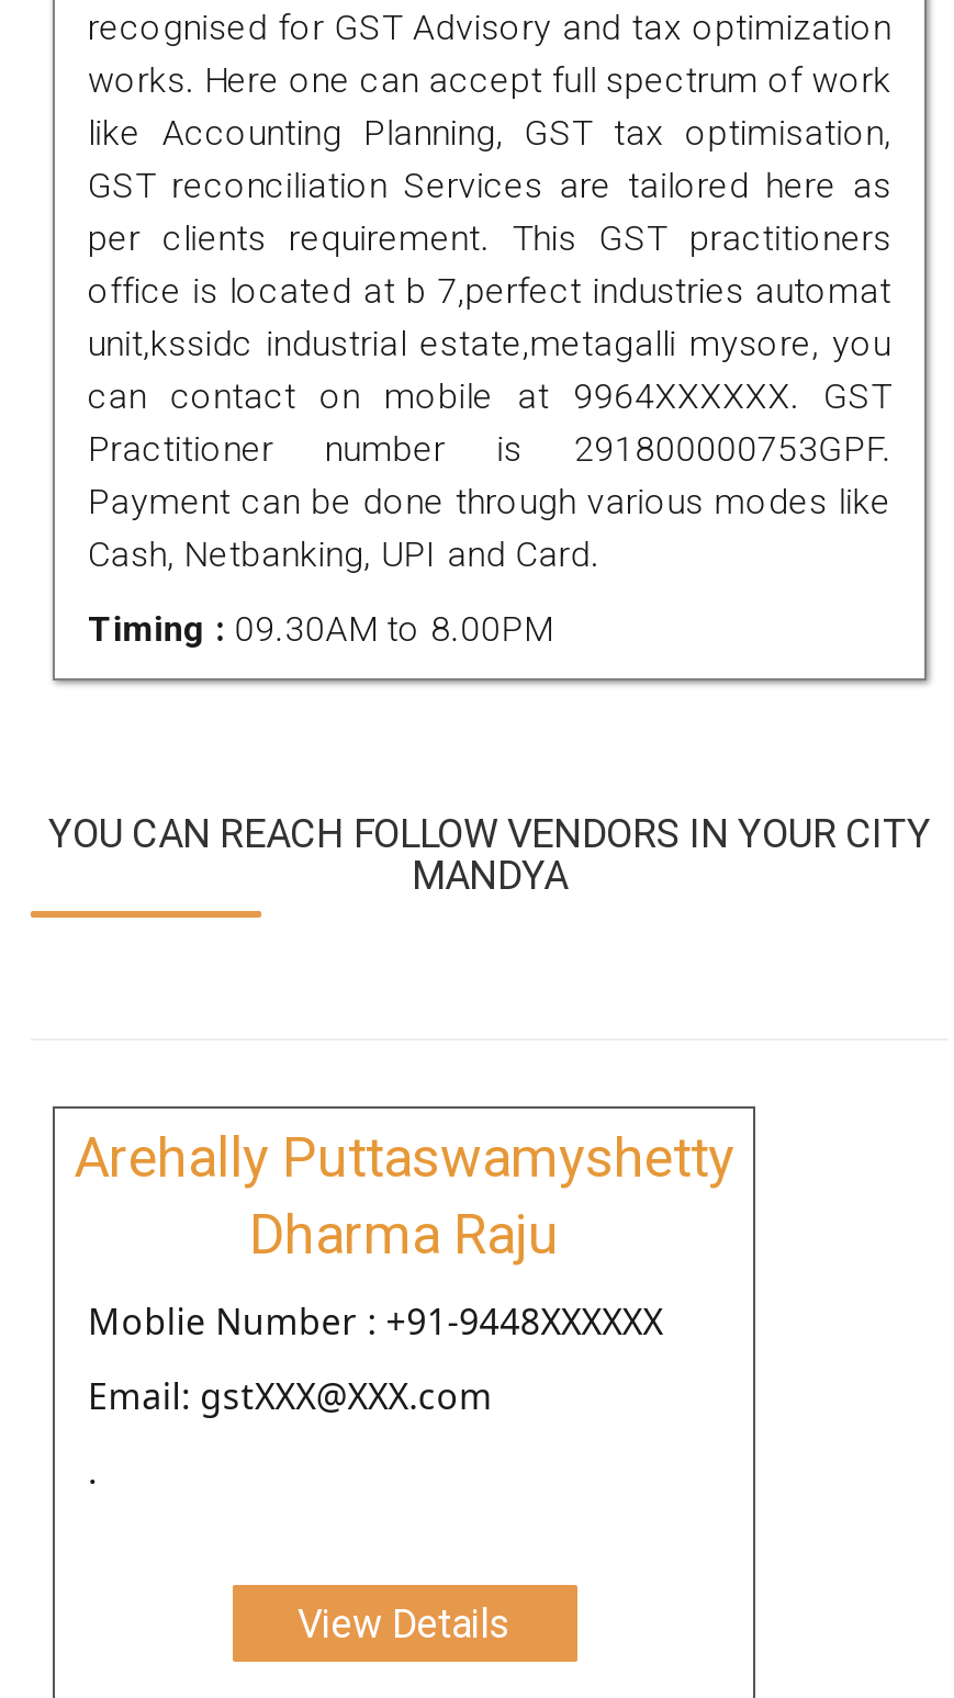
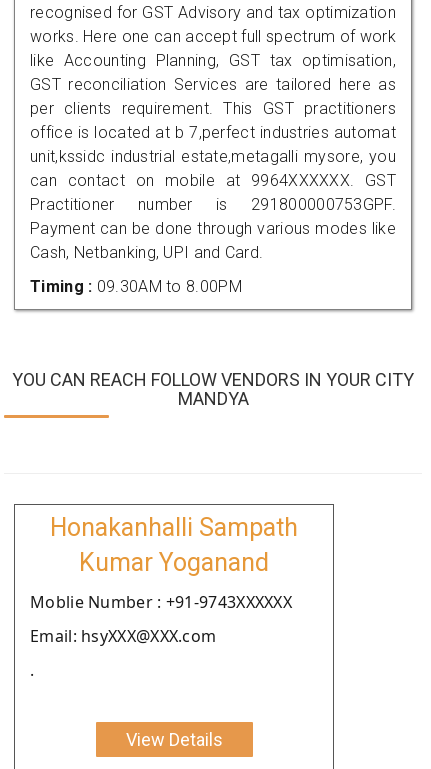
[74,1126,734,1266] Arehally Puttaswamyshetty | Dharma Raju -> [50,513,298,577] Honakanhalli Sampath | Kumar Yoganand
[88,1297,663,1345] Moblie Number : +91-9448XXXXXX -> [30,591,292,613] Moblie Number : +91-9743XXXXXX
[88,1372,492,1420] Email: gstXXX@XXX.com -> [30,625,216,647] Email: hsyXXX@XXX.com

